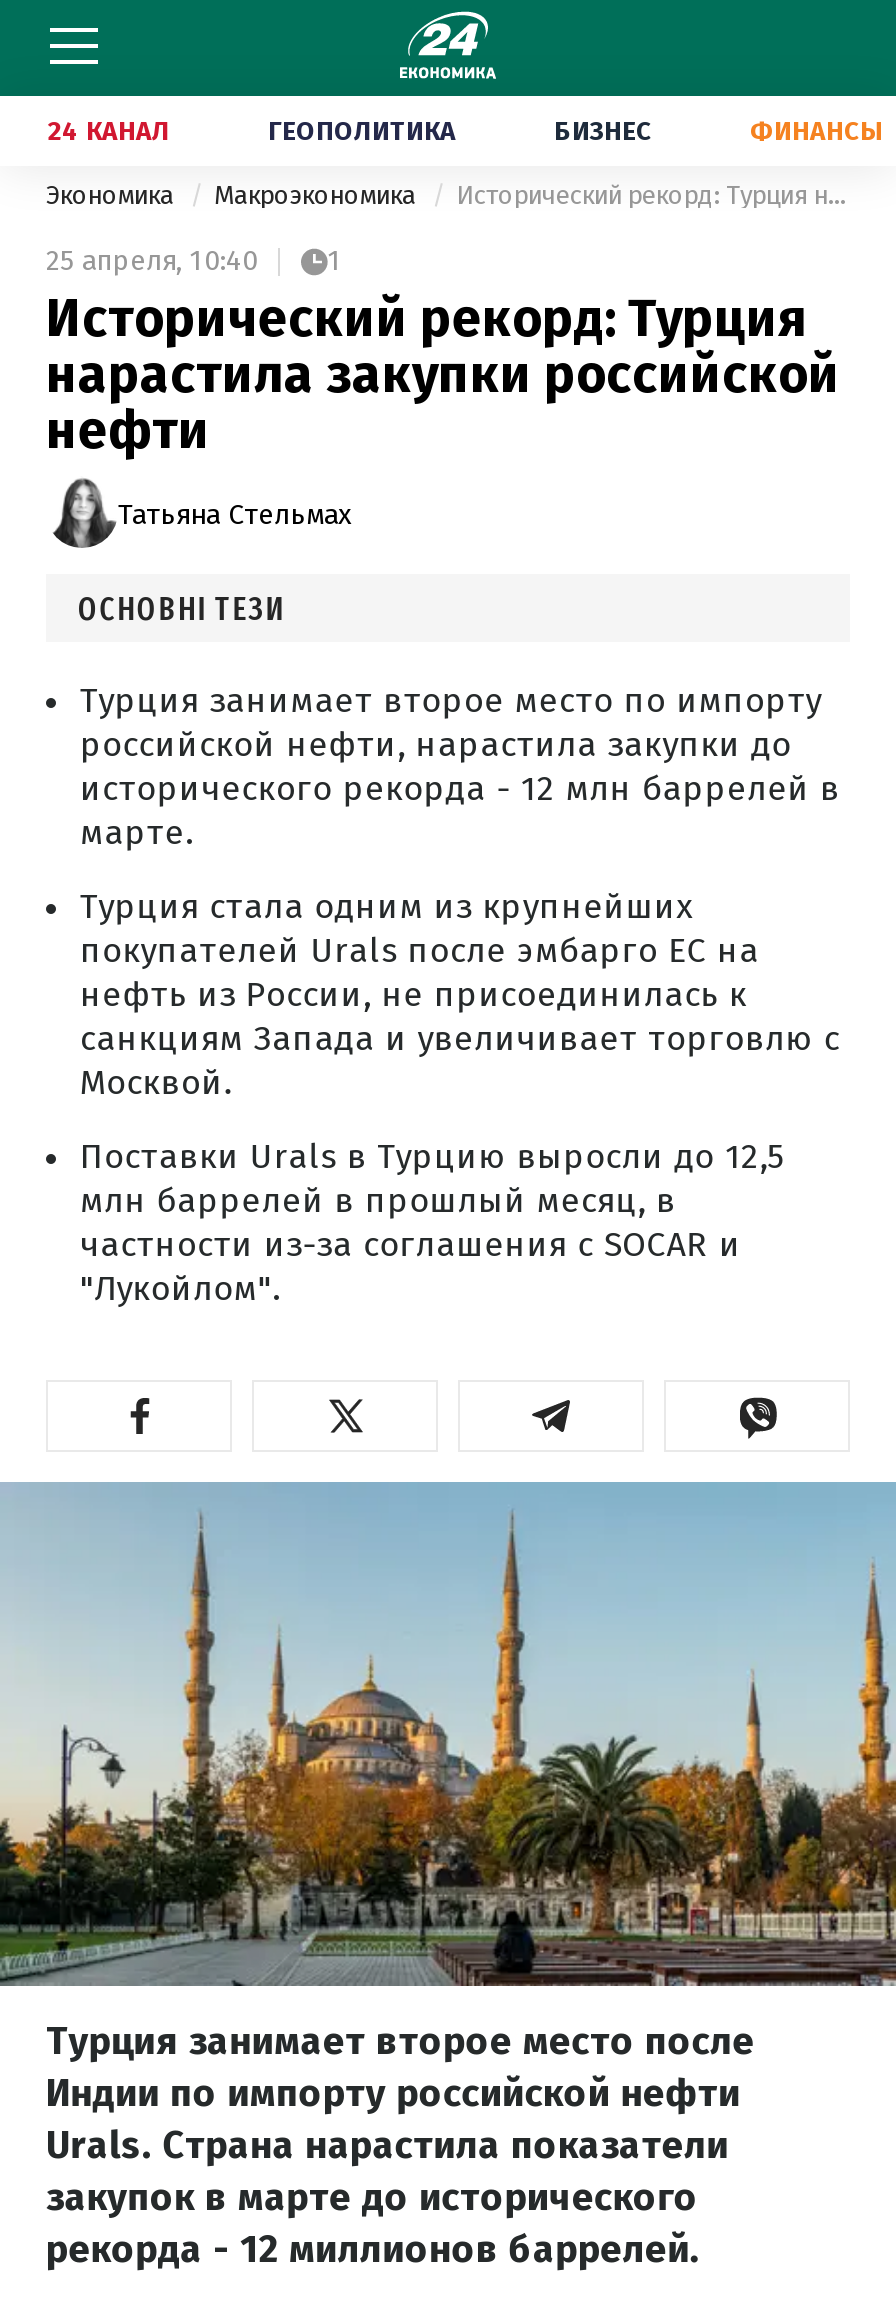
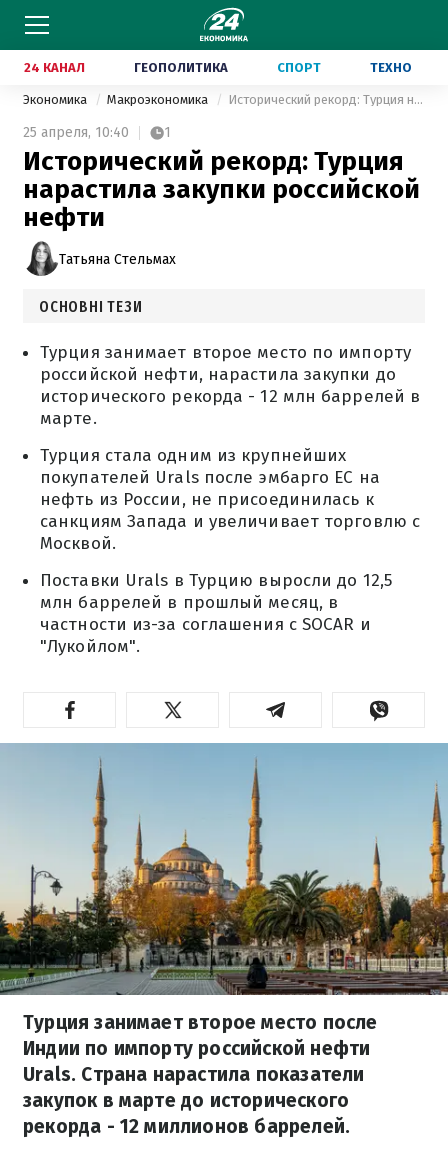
[554,116,882,146] БИЗНЕС | ФИНАНСЫ -> [277,60,412,75] СПОРТ | ТЕХНО

